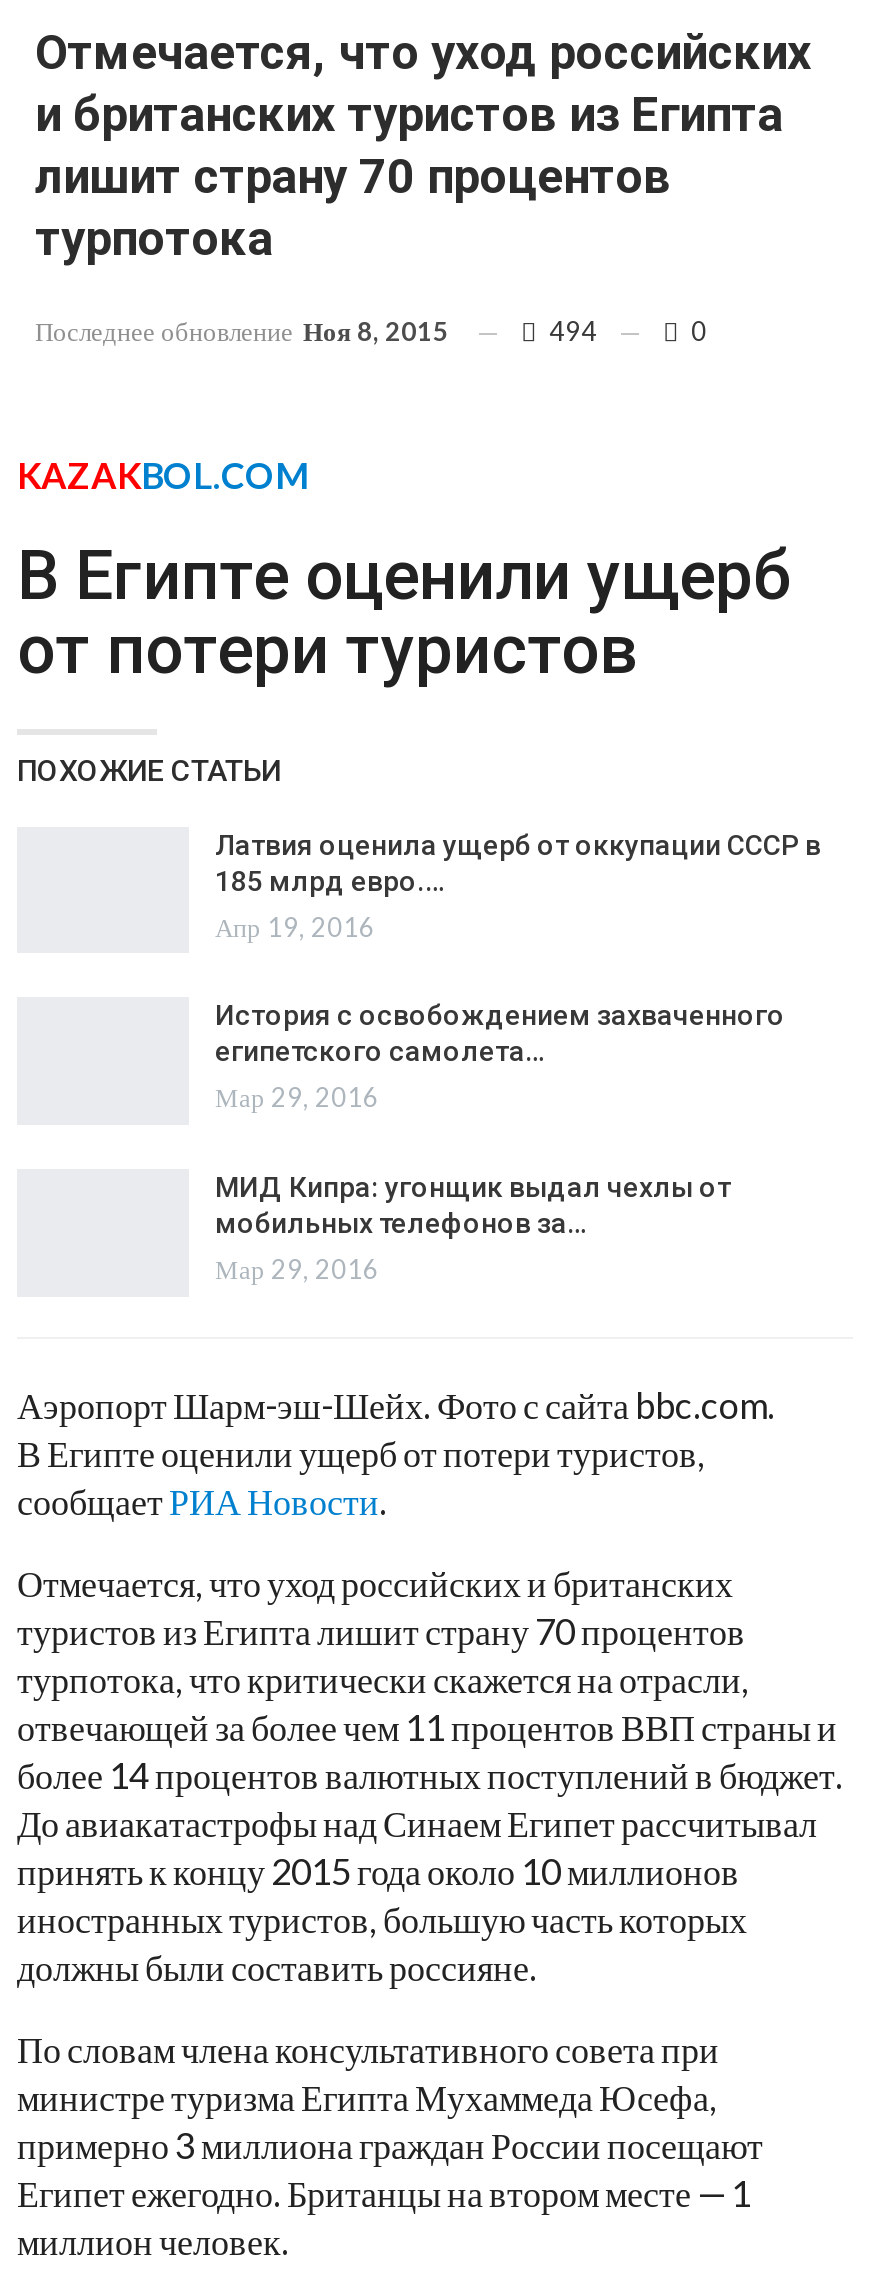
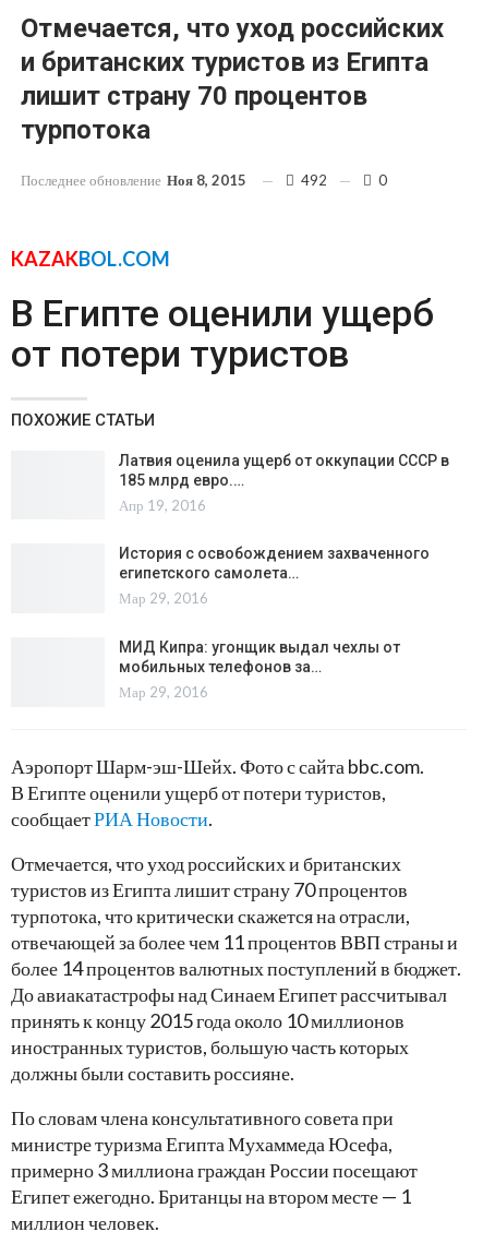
[543,315,597,347] 494 -> [298,171,327,189] 492

